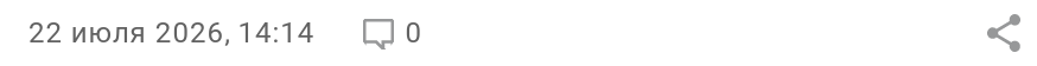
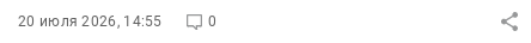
[28,16,315,49] 22 июля 2026, 14:14 -> [18,13,162,30] 20 июля 2026, 14:55

